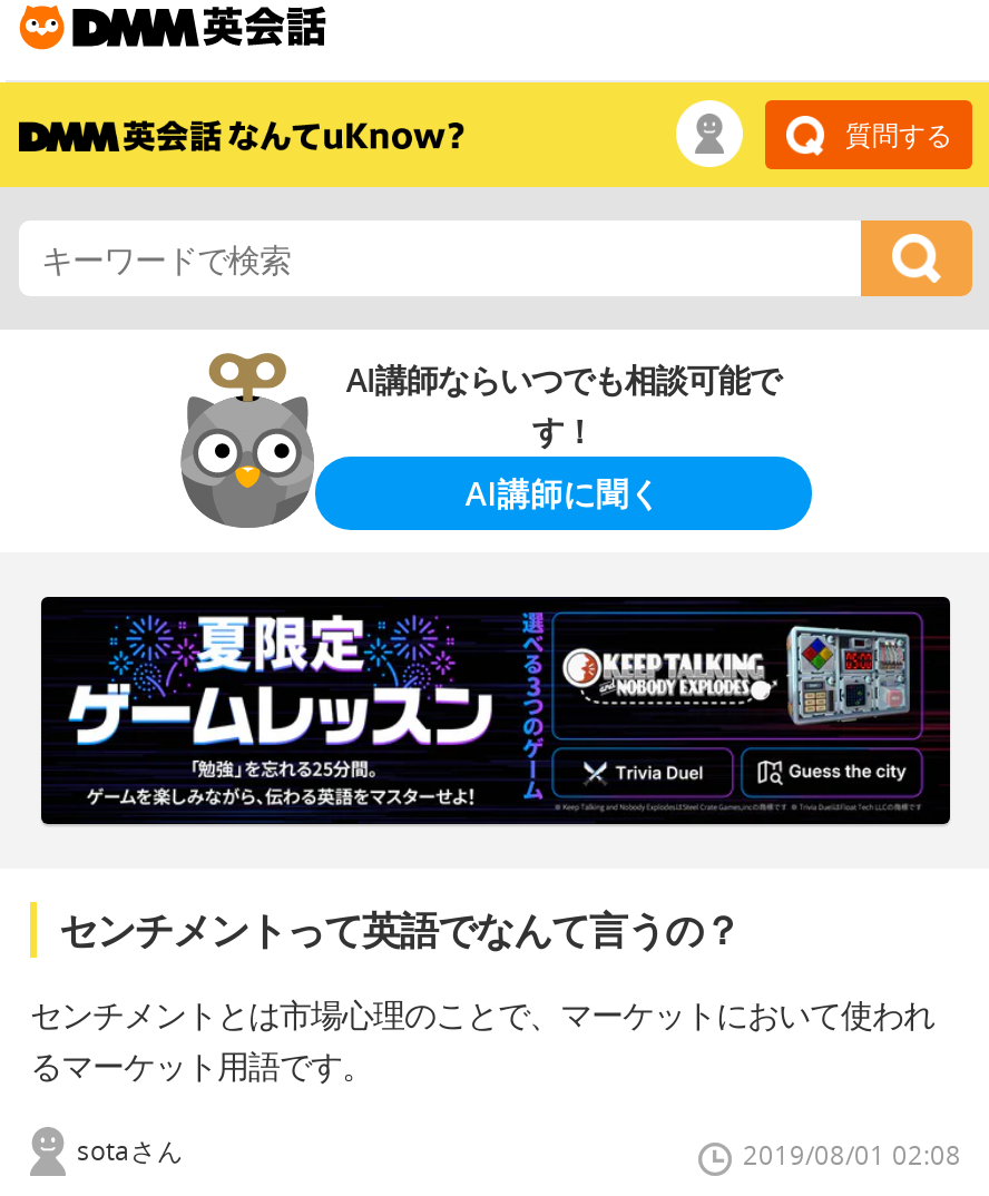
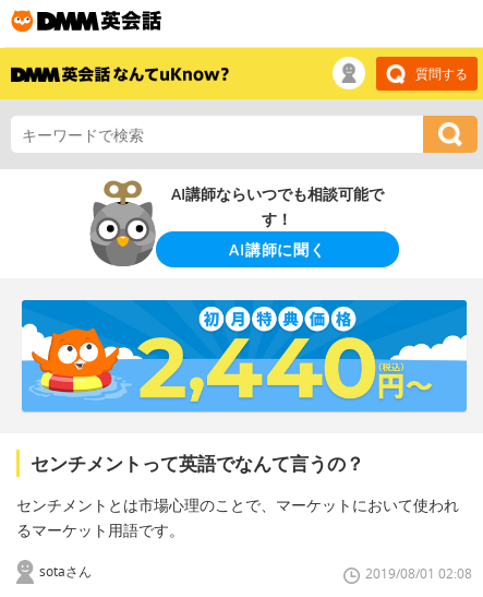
[39,595,952,826] [image] -> [21,299,468,413] [image]

